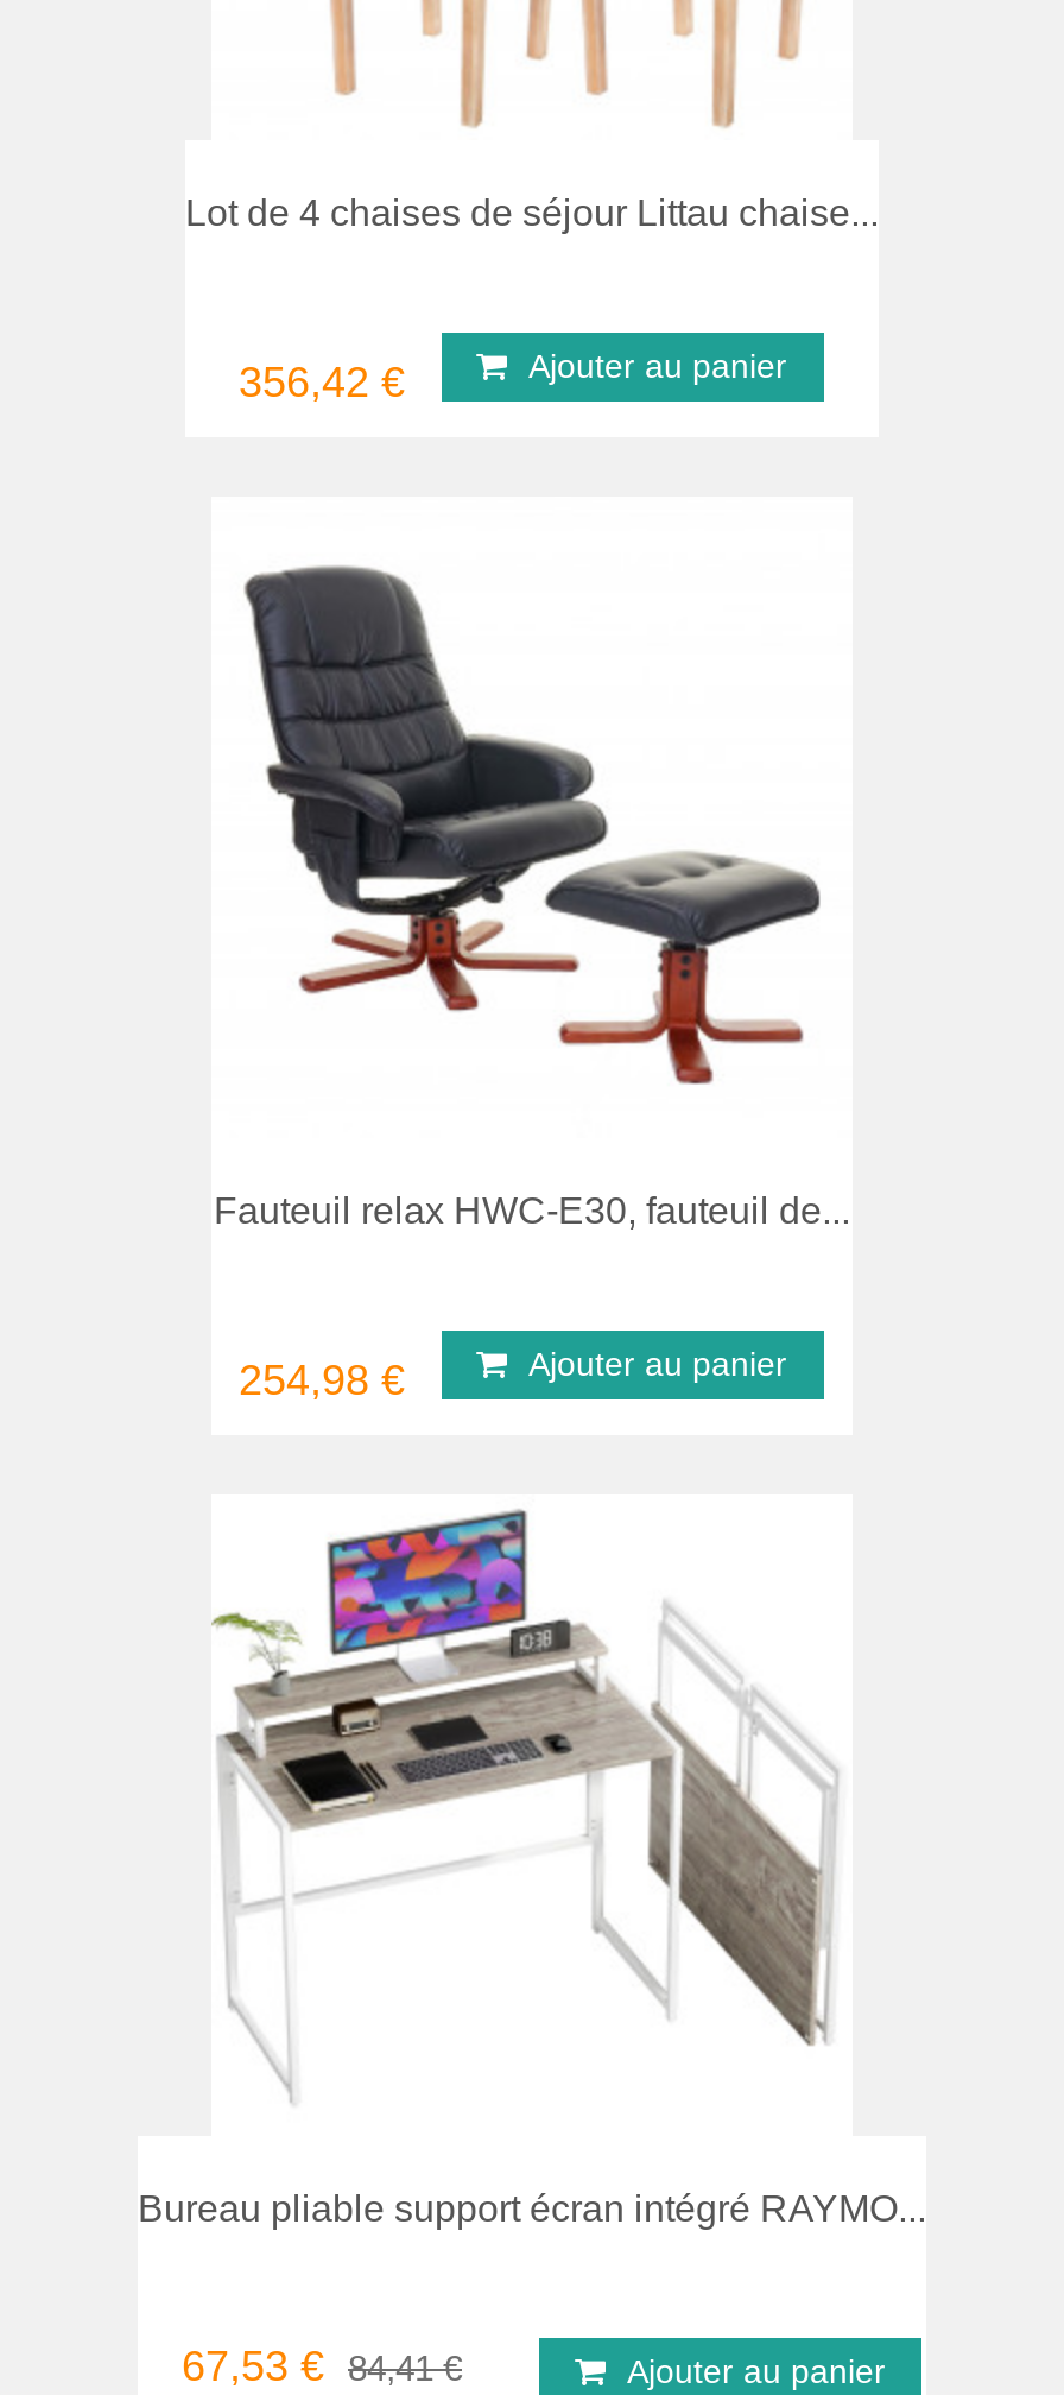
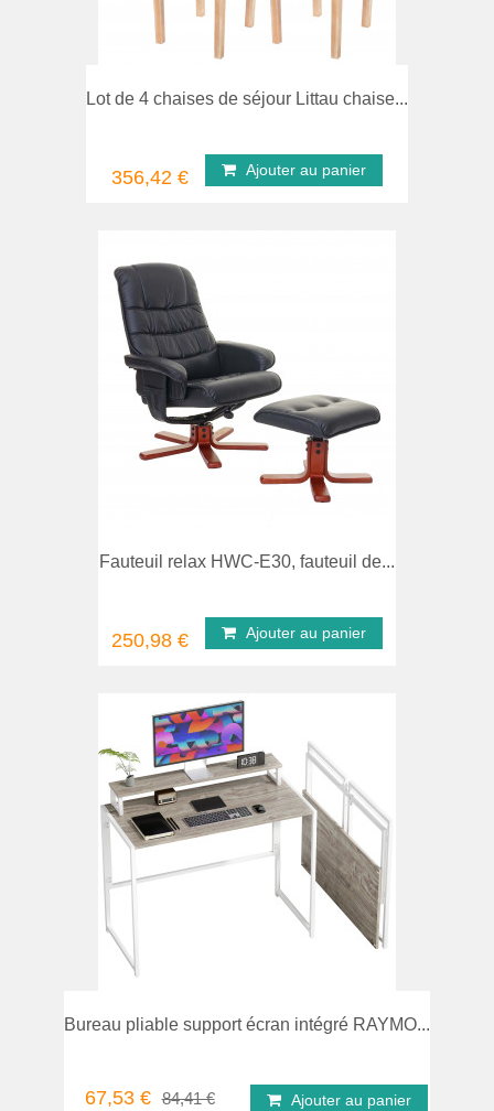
[239,1357,405,1404] 254,98 € -> [111,629,188,651] 250,98 €

